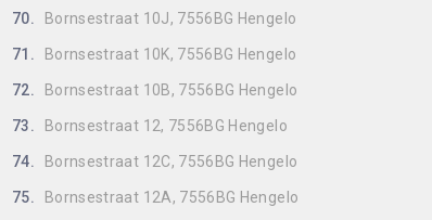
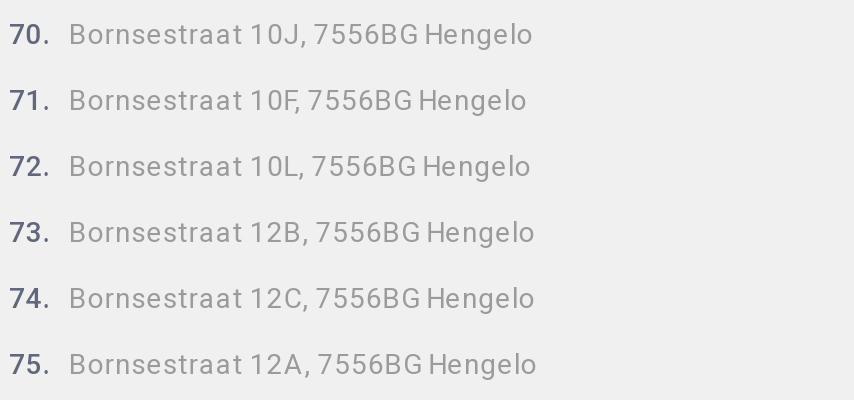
[12,46,297,63] 71. Bornsestraat 10K, 7556BG Hengelo -> [9,84,527,116] 71. Bornsestraat 10F, 7556BG Hengelo
[12,81,298,99] 72. Bornsestraat 10B, 7556BG Hengelo -> [9,150,531,182] 72. Bornsestraat 10L, 7556BG Hengelo
[12,117,288,135] 73. Bornsestraat 12, 7556BG Hengelo -> [9,216,535,248] 73. Bornsestraat 12B, 7556BG Hengelo

